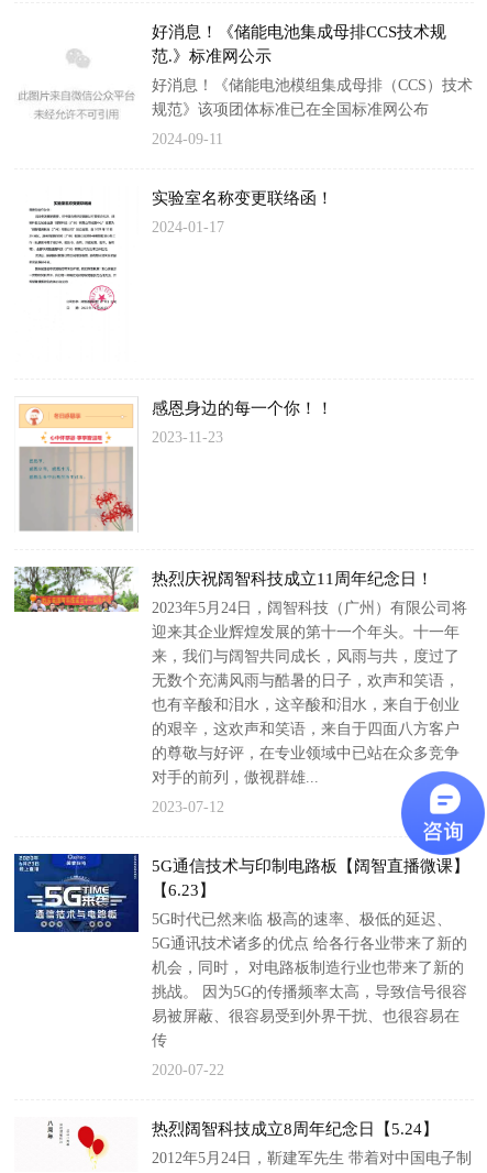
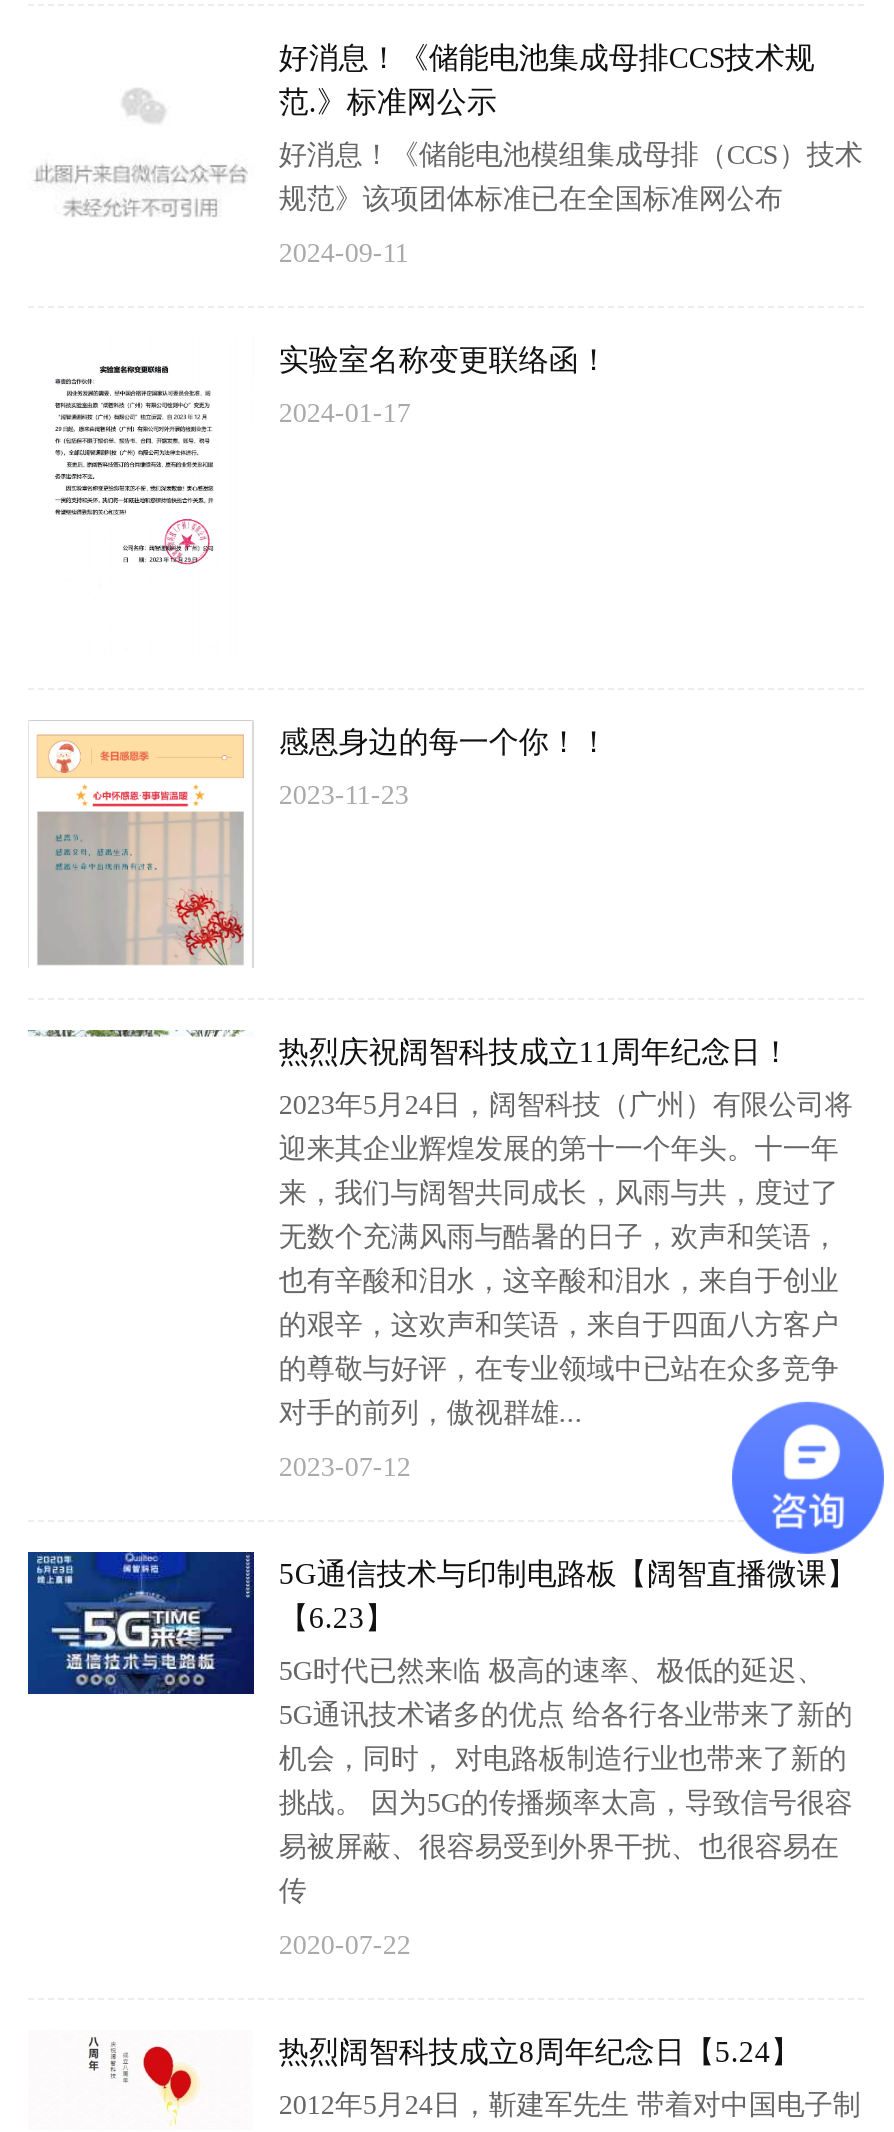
[13,570,140,613] [image] -> none

